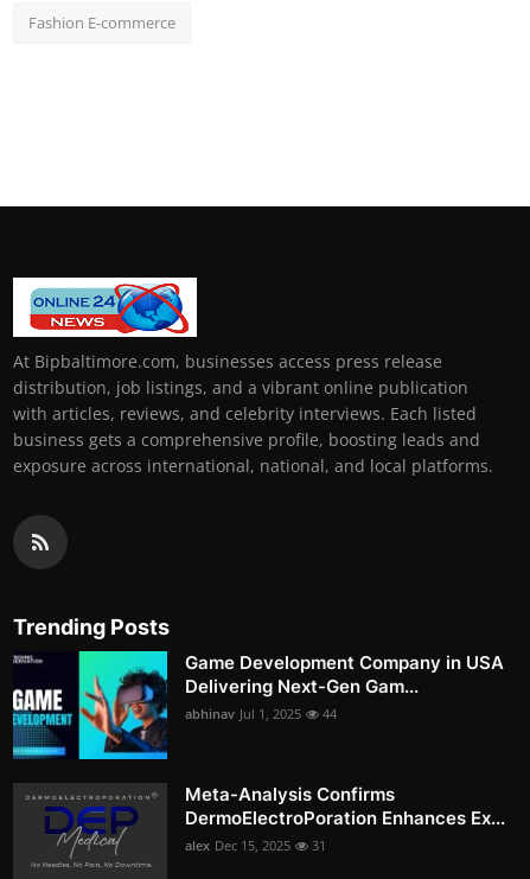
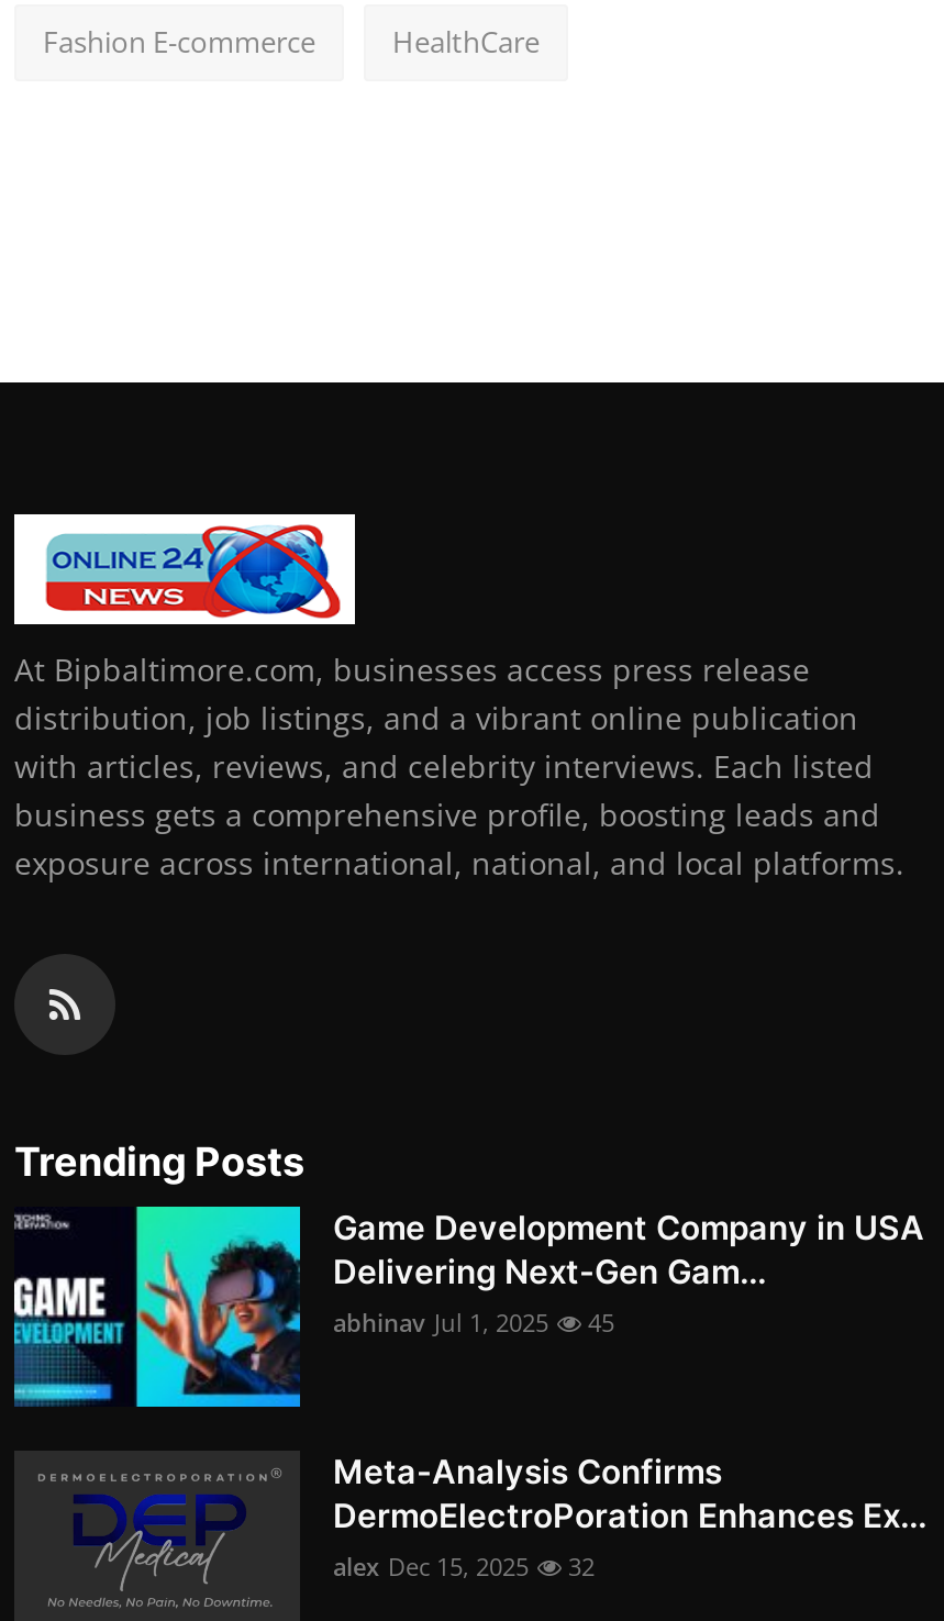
none -> [392,22,540,61] HealthCare
[185,705,337,722] abhinav Jul 1, 2025 44 -> [333,1305,614,1338] abhinav Jul 1, 2025 45
[185,836,326,854] alex Dec 15, 2025 31 -> [333,1549,595,1582] alex Dec 15, 2025 32

